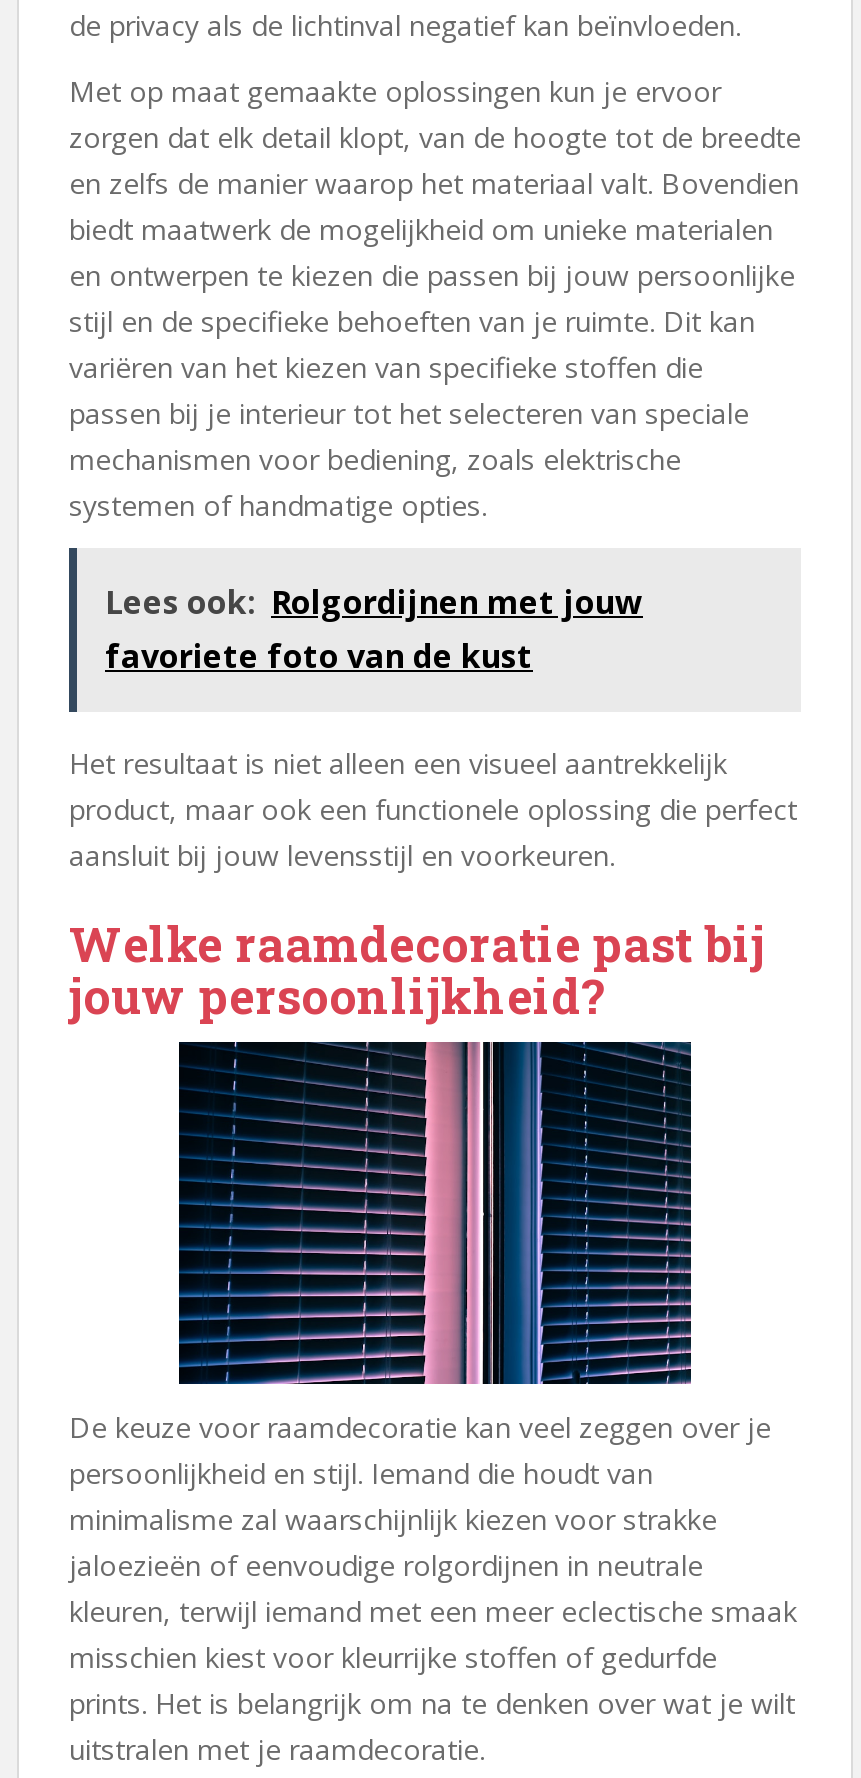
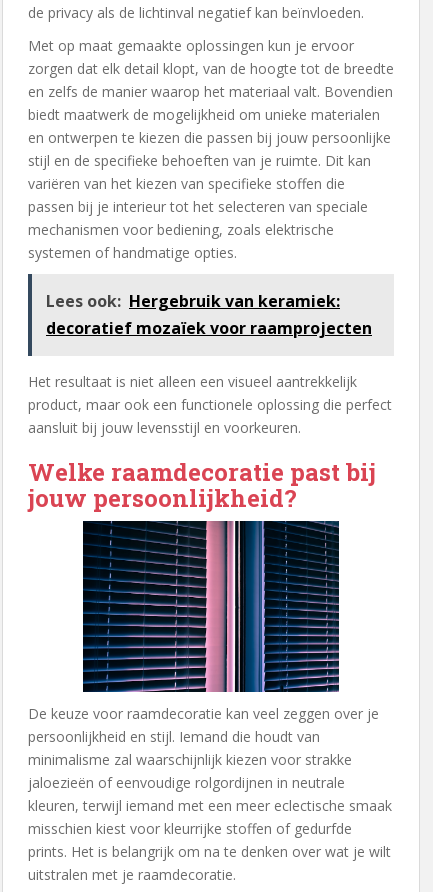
[105,579,643,677] Lees ook: Rolgordijnen met jouw | favoriete foto van de kust -> [46,289,372,338] Lees ook: Hergebruik van keramiek: | decoratief mozaïek voor raamprojecten

